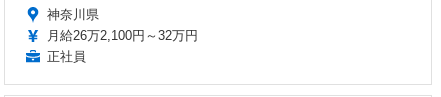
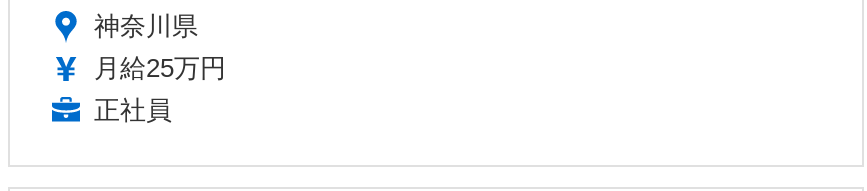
[47,28,198,43] 月給26万2,100円～32万円 -> [94,52,226,82] 月給25万円

